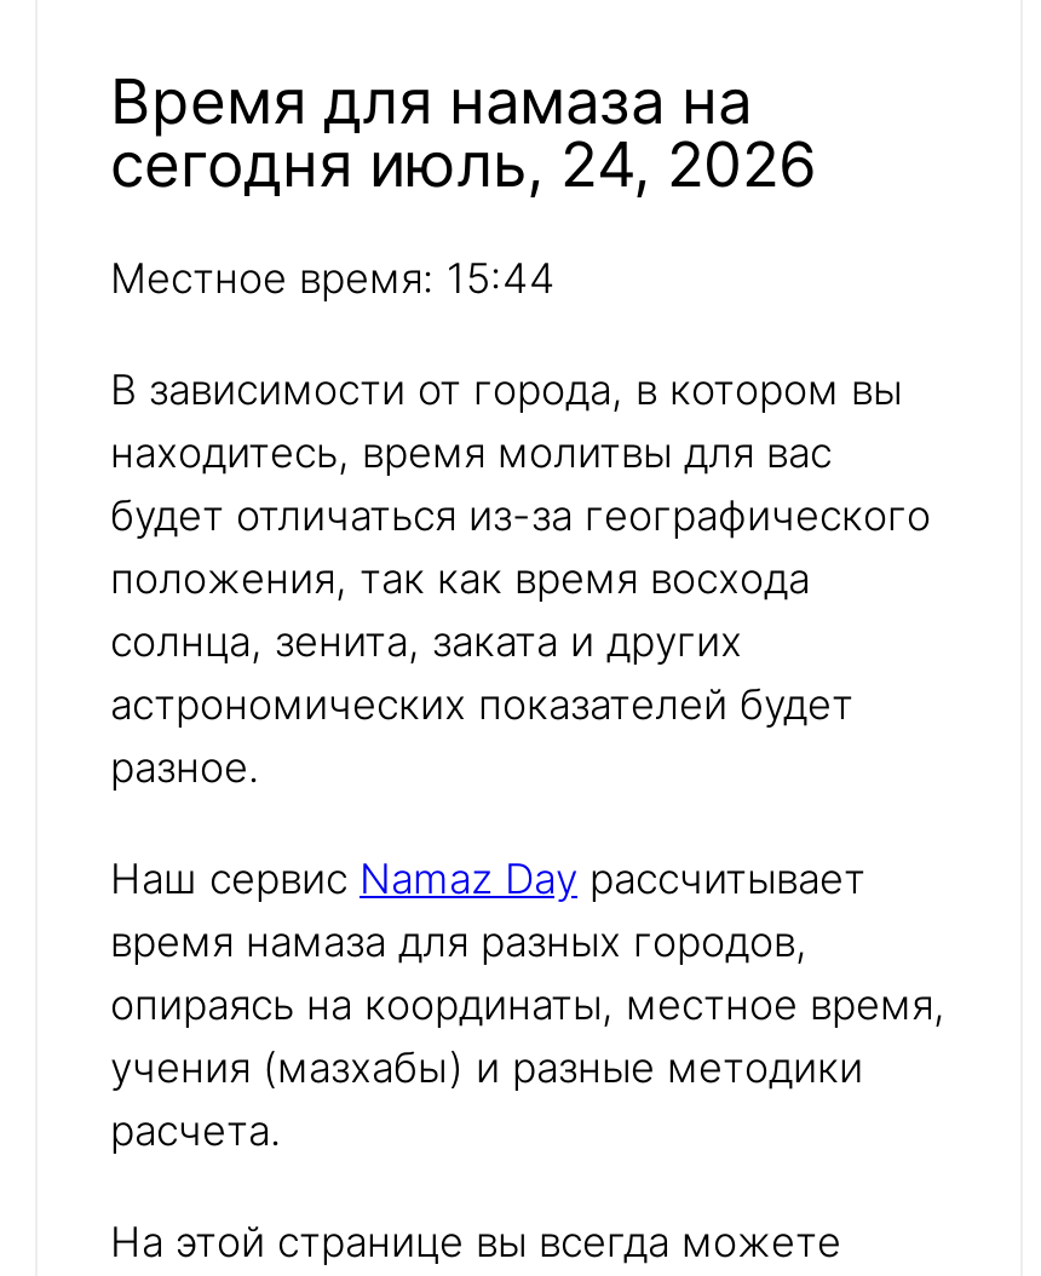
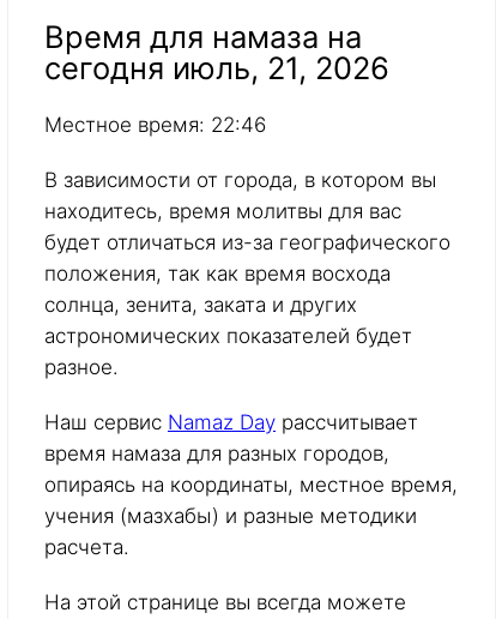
[110,127,817,202] сегодня июль, 24, 2026 -> [44,50,389,87] сегодня июль, 21, 2026
[110,255,556,304] Местное время: 15:44 -> [44,113,266,137] Местное время: 22:46

